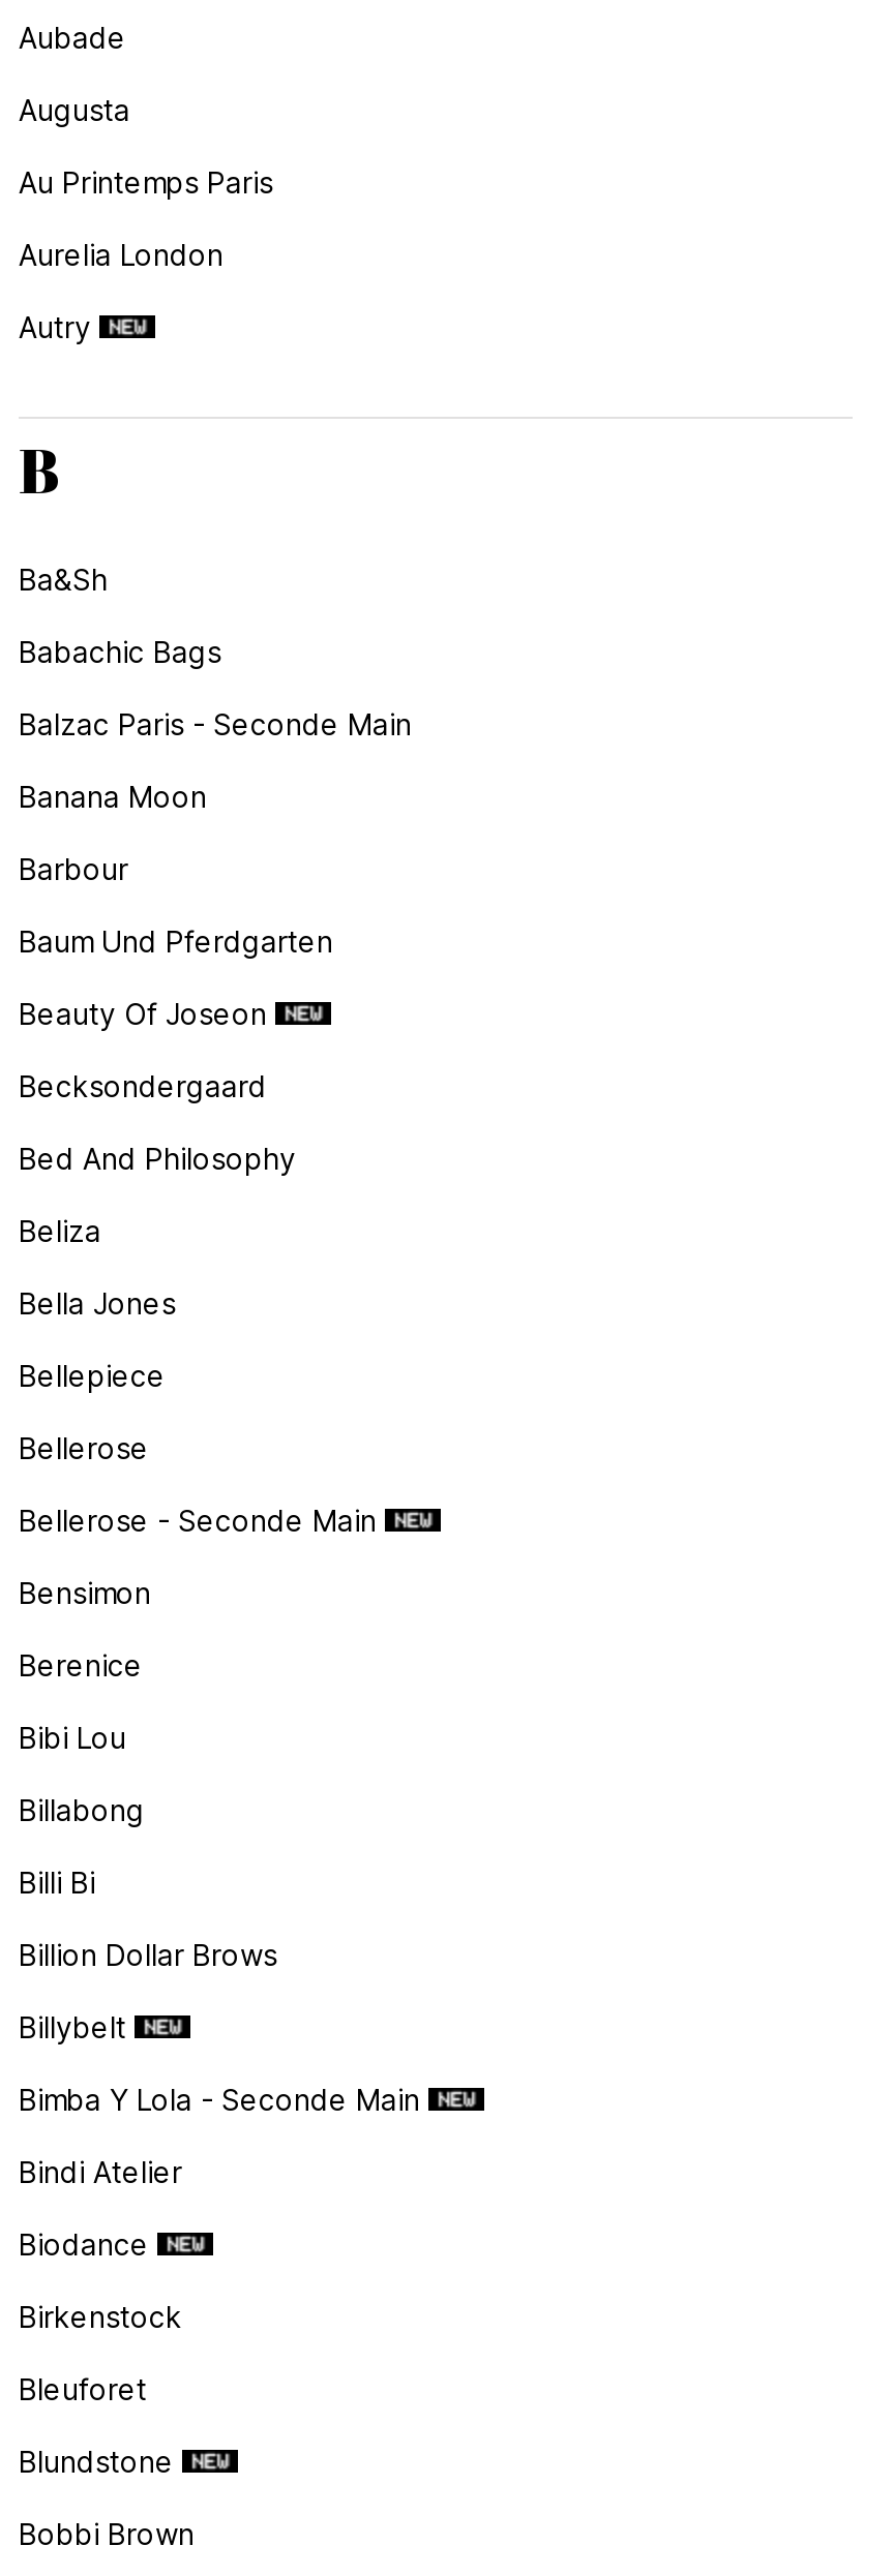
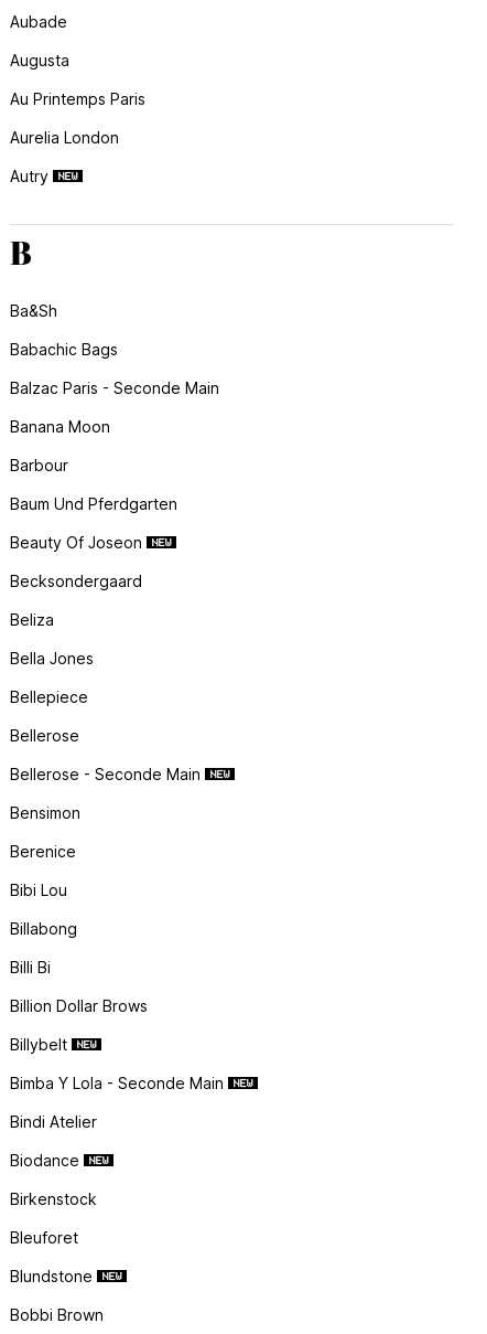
[19,1141,296,1176] Bed And Philosophy -> none

